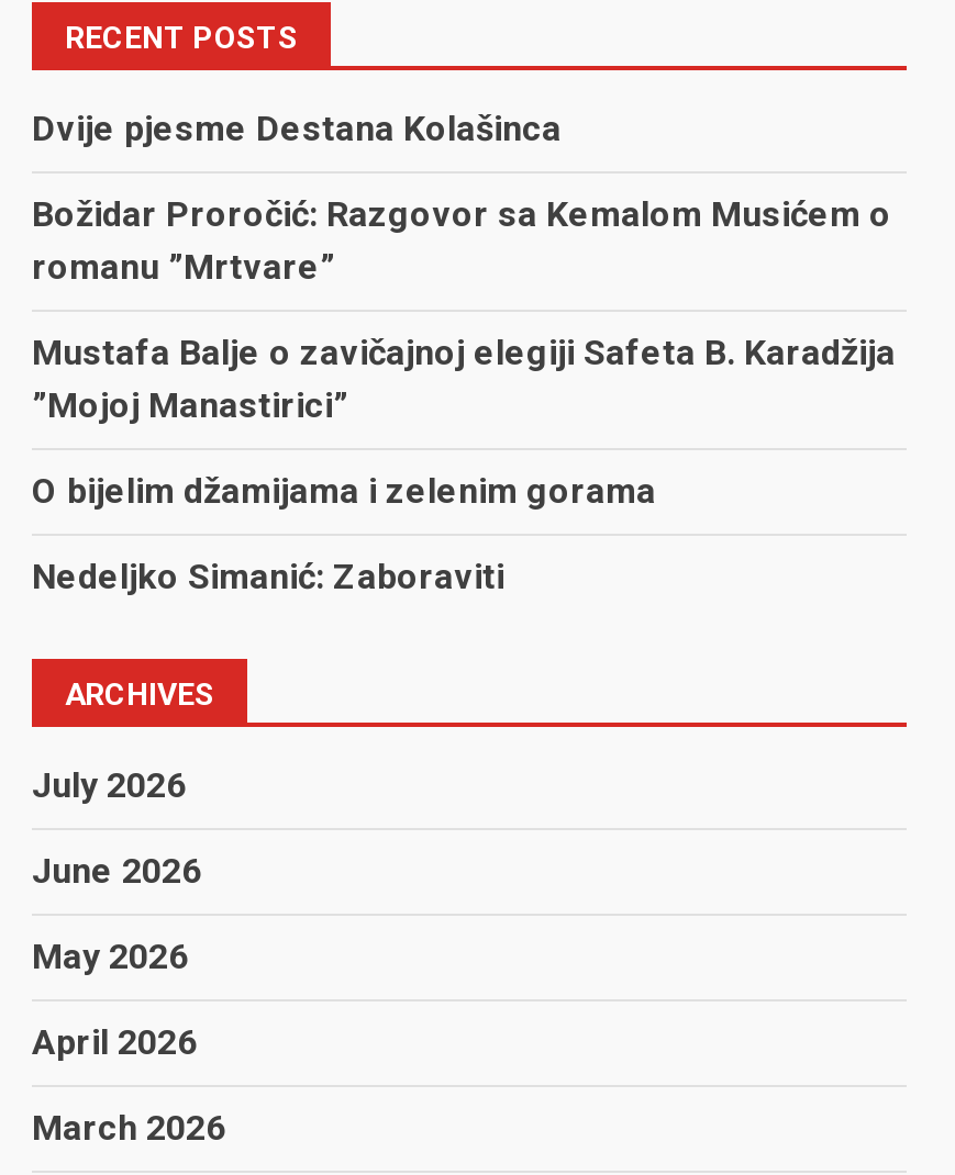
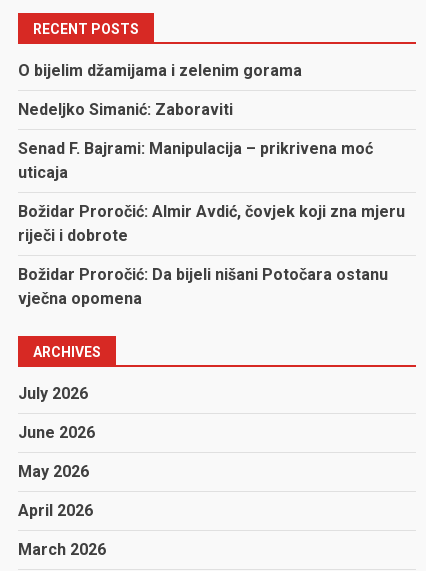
[32,108,896,426] Dvije pjesme Destana Kolašinca | Božidar Proročić: Razgovor sa Kemalom Musićem o | romanu ”Mrtvare” | Mustafa Balje o zavičajnoj elegiji Safeta B. Karadžija | ”Mojoj Manastirici” -> none
moved [32,470,656,598] -> [18,61,302,119]: O bijelim džamijama i zelenim gorama | Nedeljko Simanić: Zaboraviti
none -> [18,139,405,308] Senad F. Bajrami: Manipulacija – prikrivena moć | uticaja | Božidar Proročić: Almir Avdić, čovjek koji zna mjeru | riječi i dobrote | Božidar Proročić: Da bijeli nišani Potočara ostanu | vječna opomena

